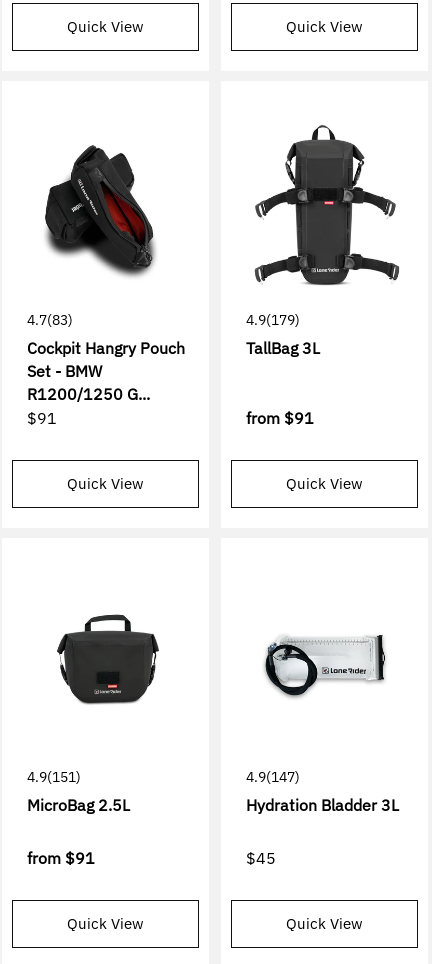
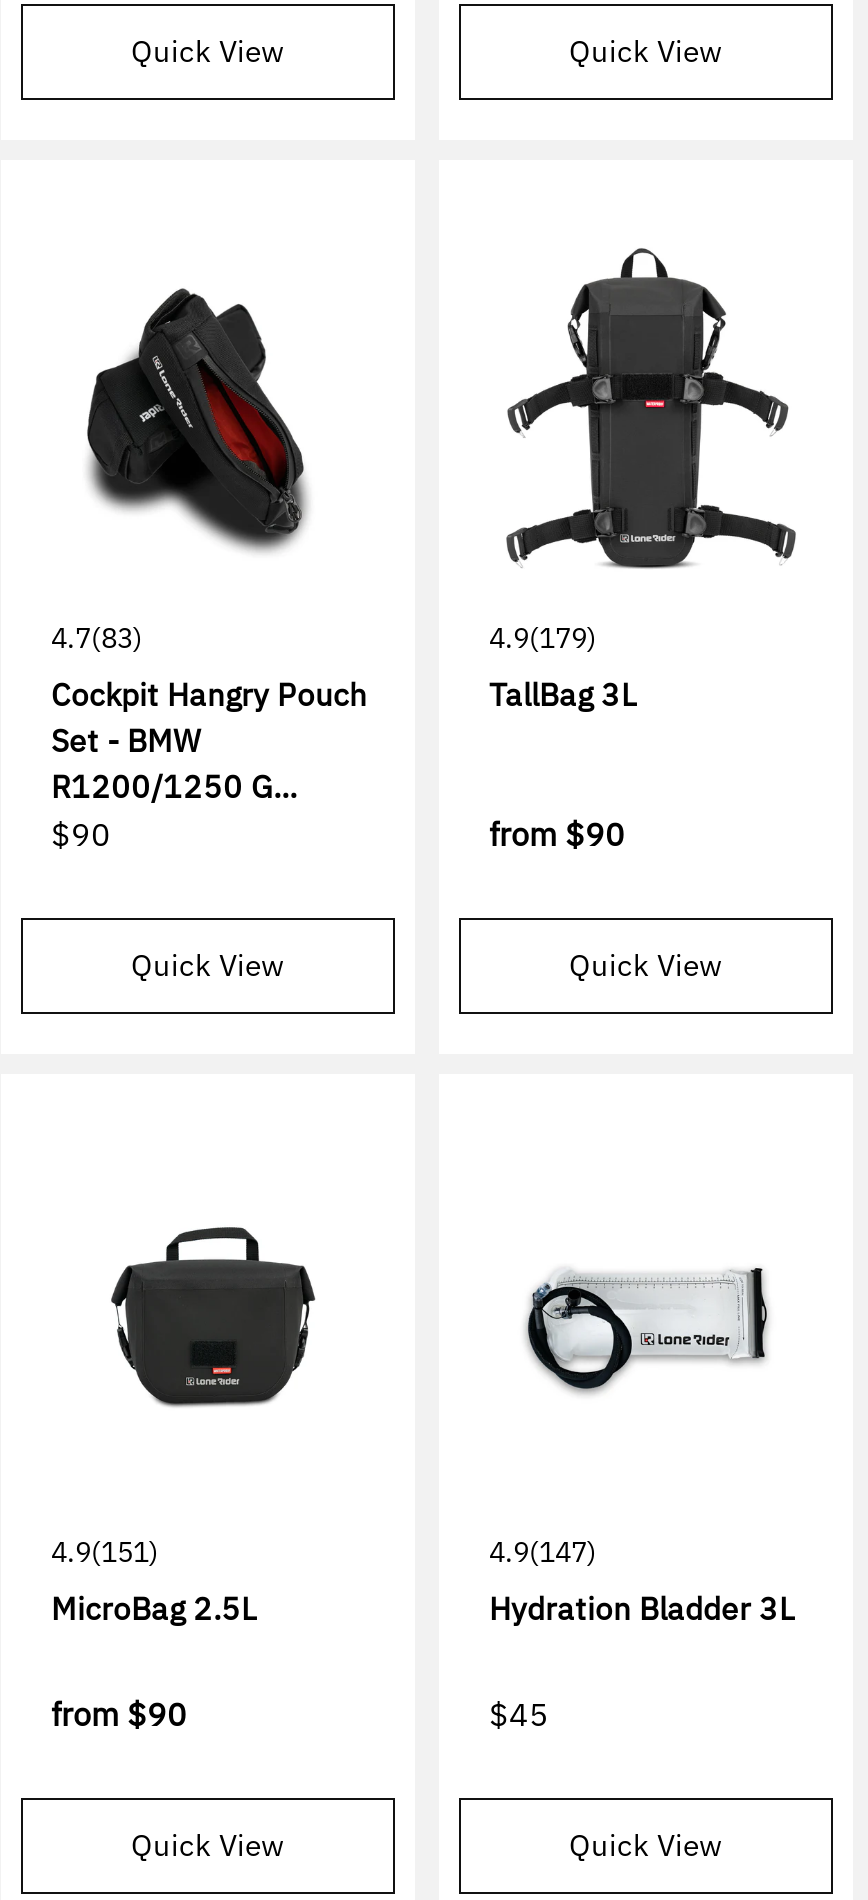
[27,408,57,428] $91 -> [51,814,111,854] $90
[246,408,314,428] from $91 -> [489,814,625,854] from $90
[27,848,95,868] from $91 -> [51,1694,187,1734] from $90

